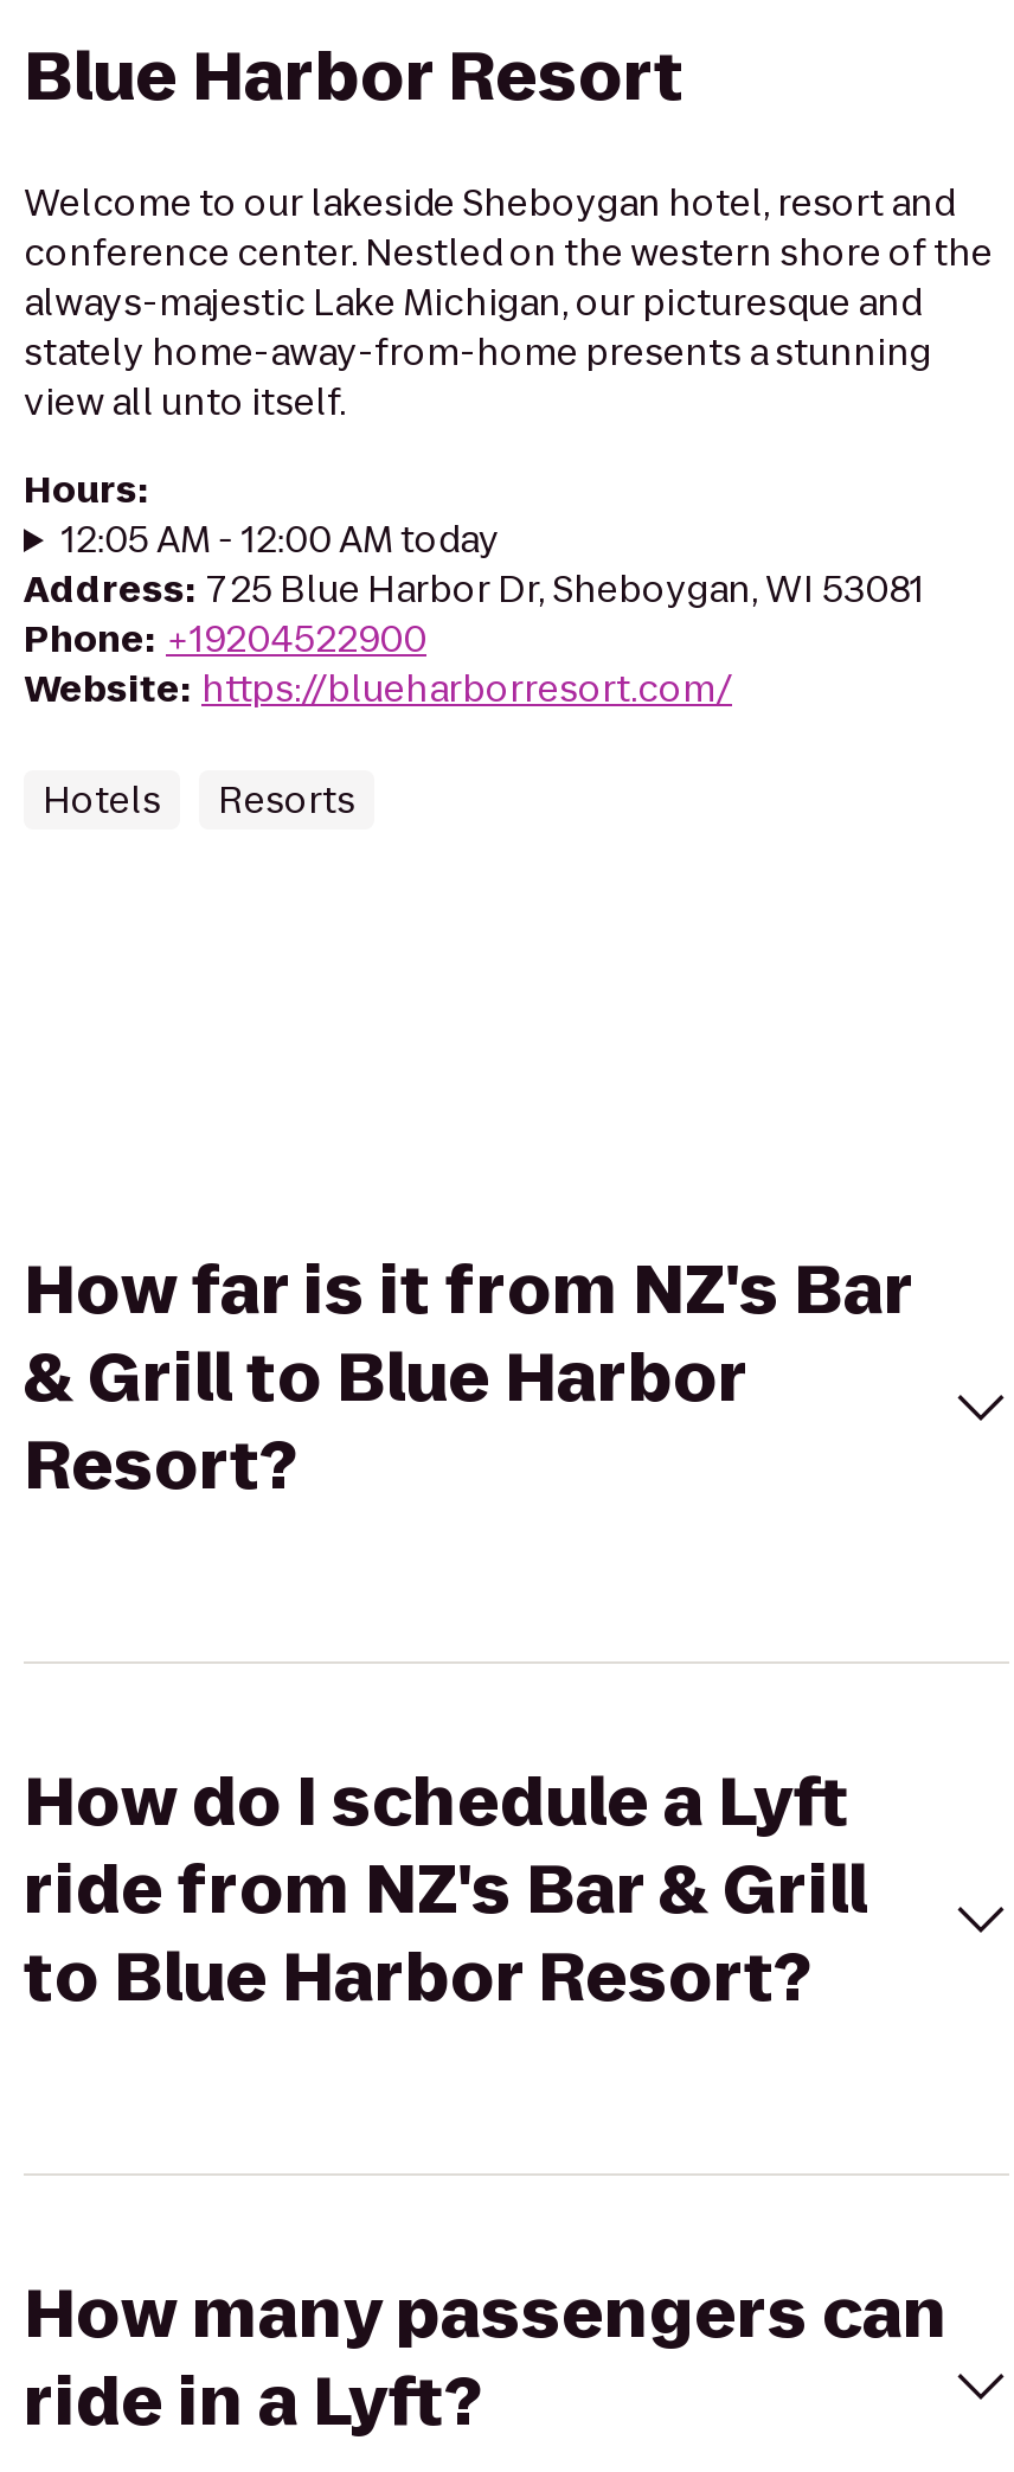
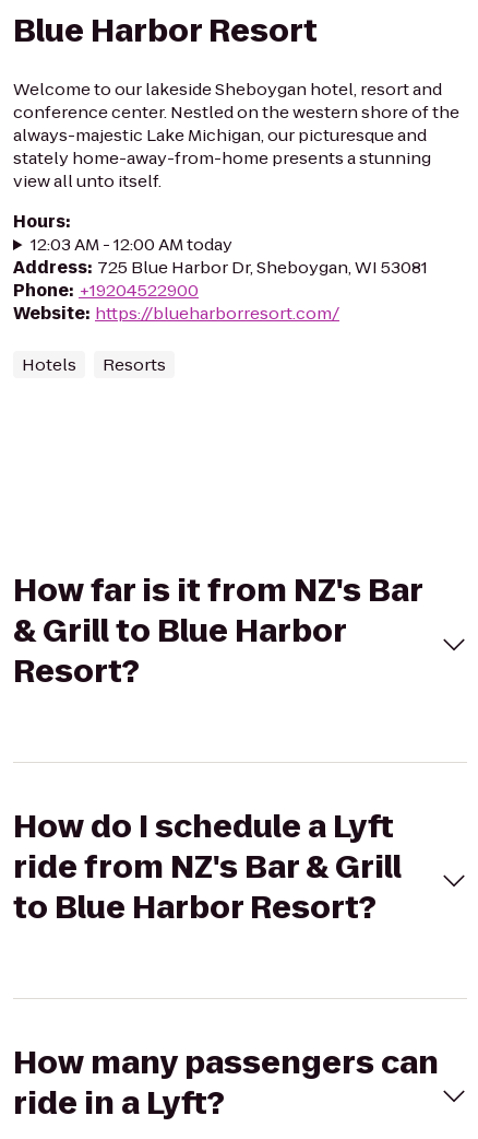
[61,514,500,564] 12:05 AM - 12:00 AM today -> [30,233,232,256] 12:03 AM - 12:00 AM today

